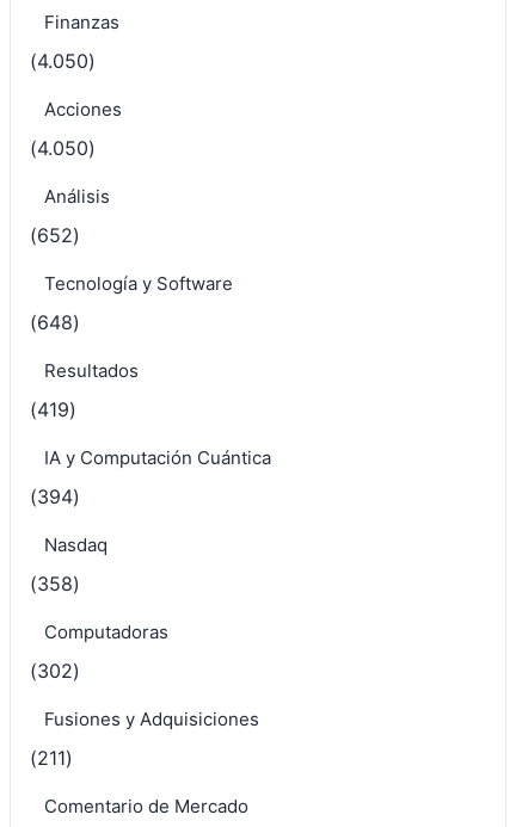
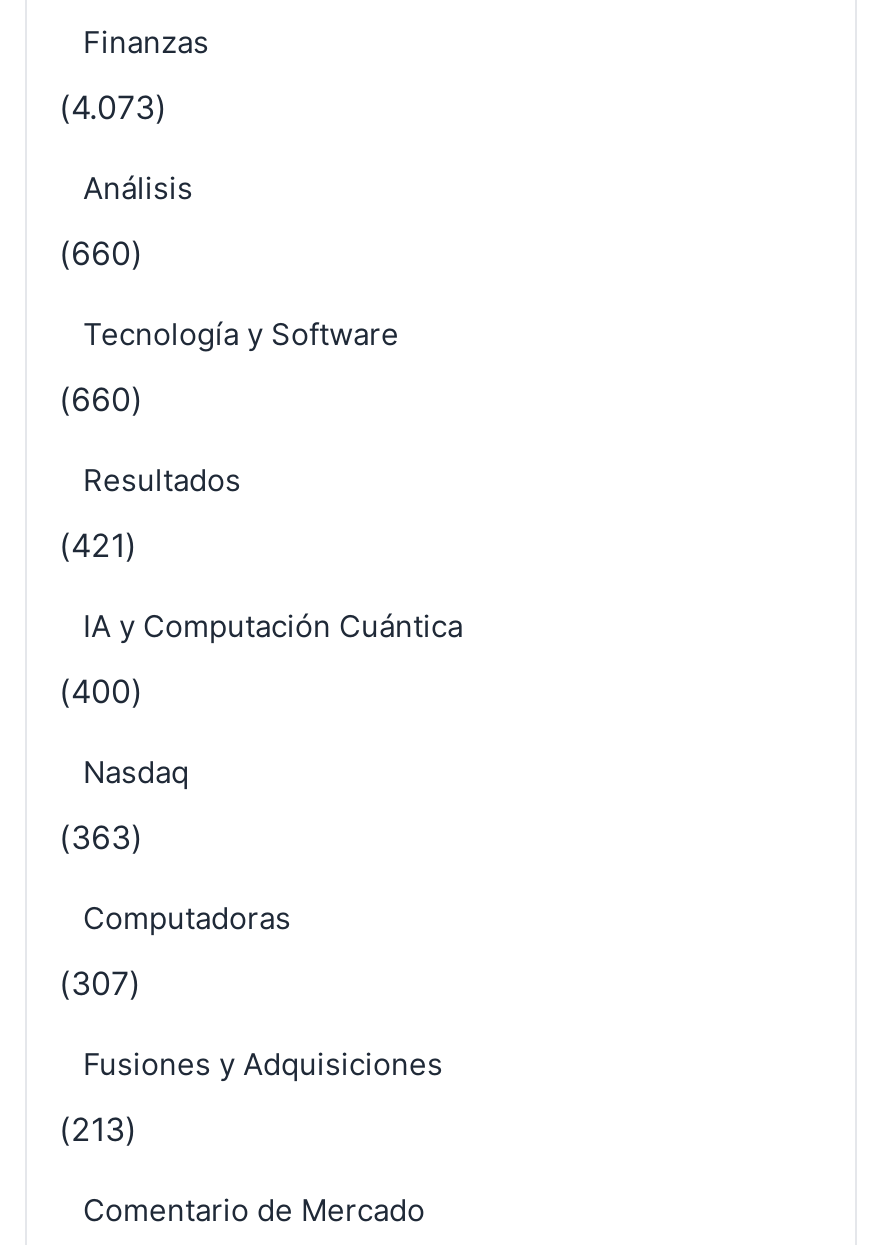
[30,49,122,160] (4.050) | Acciones | (4.050) -> [59,87,167,127] (4.073)
[30,223,80,247] (652) -> [59,233,143,273] (660)
[30,310,80,334] (648) -> [59,379,143,419] (660)
[30,397,76,421] (419) -> [59,525,137,565] (421)
[30,484,80,508] (394) -> [59,671,143,711] (400)
[30,571,80,595] (358) -> [59,817,143,857] (363)
[30,658,80,682] (302) -> [59,963,141,1003] (307)
[30,746,73,769] (211) -> [59,1109,137,1149] (213)

